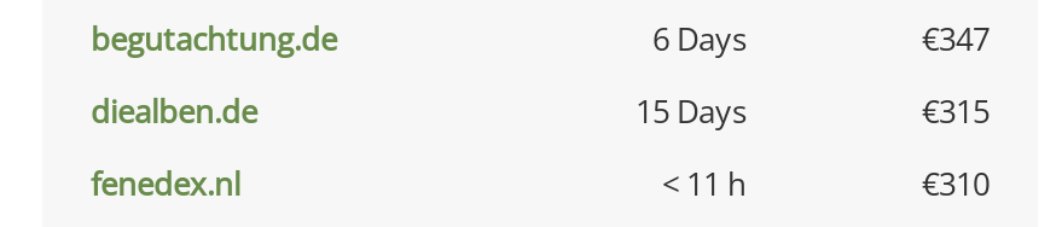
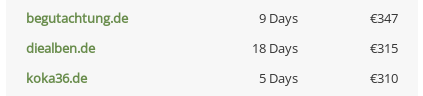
[652,17,747,60] 6 Days -> [258,9,297,27] 9 Days
[636,89,747,133] 15 Days -> [251,39,297,57] 18 Days
[91,162,747,205] fenedex.nl | < 11 h -> [26,69,297,87] koka36.de | 5 Days

